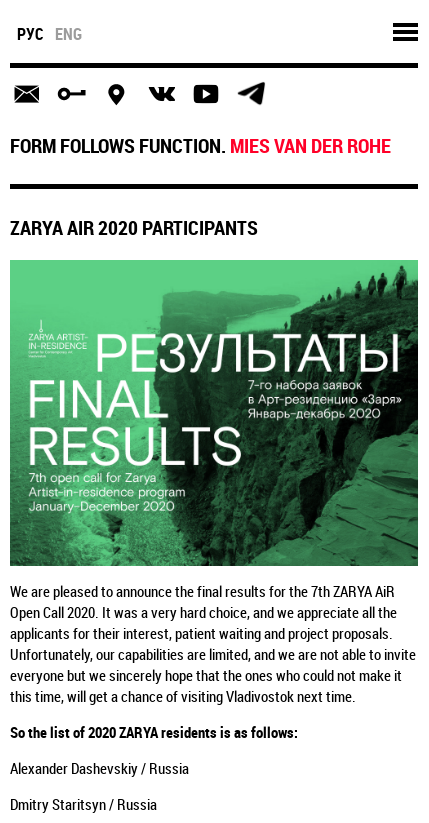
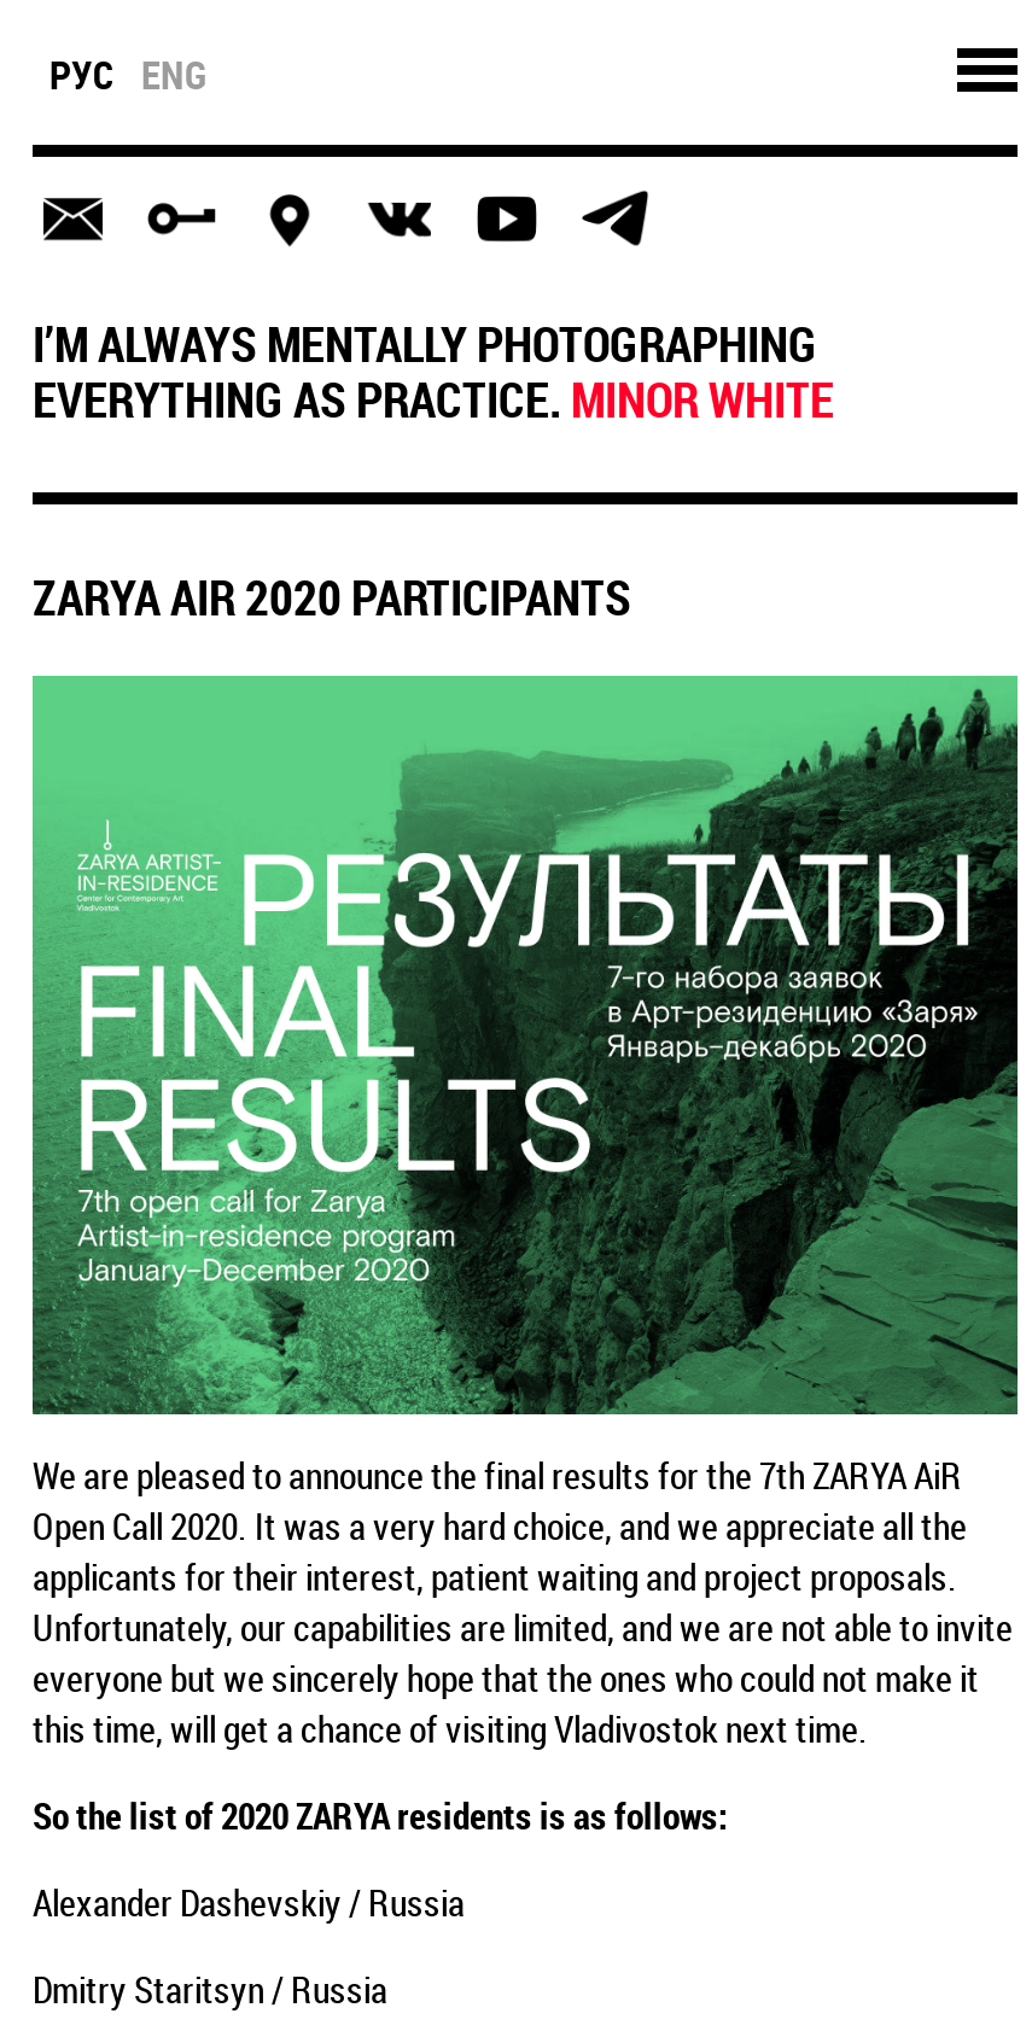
[10,132,391,159] FORM FOLLOWS FUNCTION. MIES VAN DER ROHE -> [33,311,834,432] I’M ALWAYS MENTALLY PHOTOGRAPHING | EVERYTHING AS PRACTICE. MINOR WHITE

